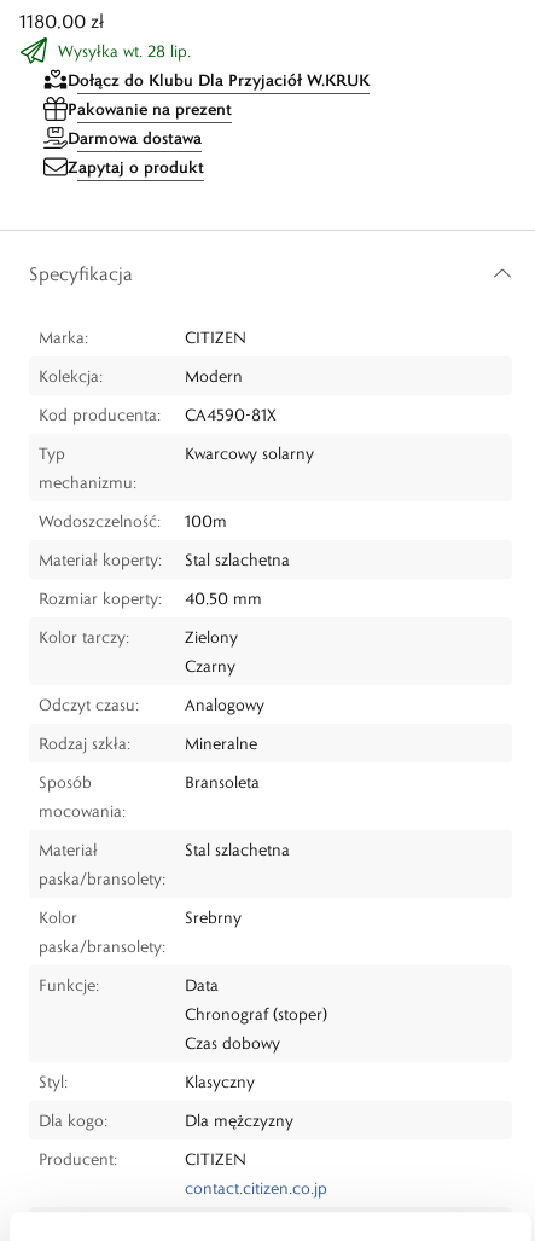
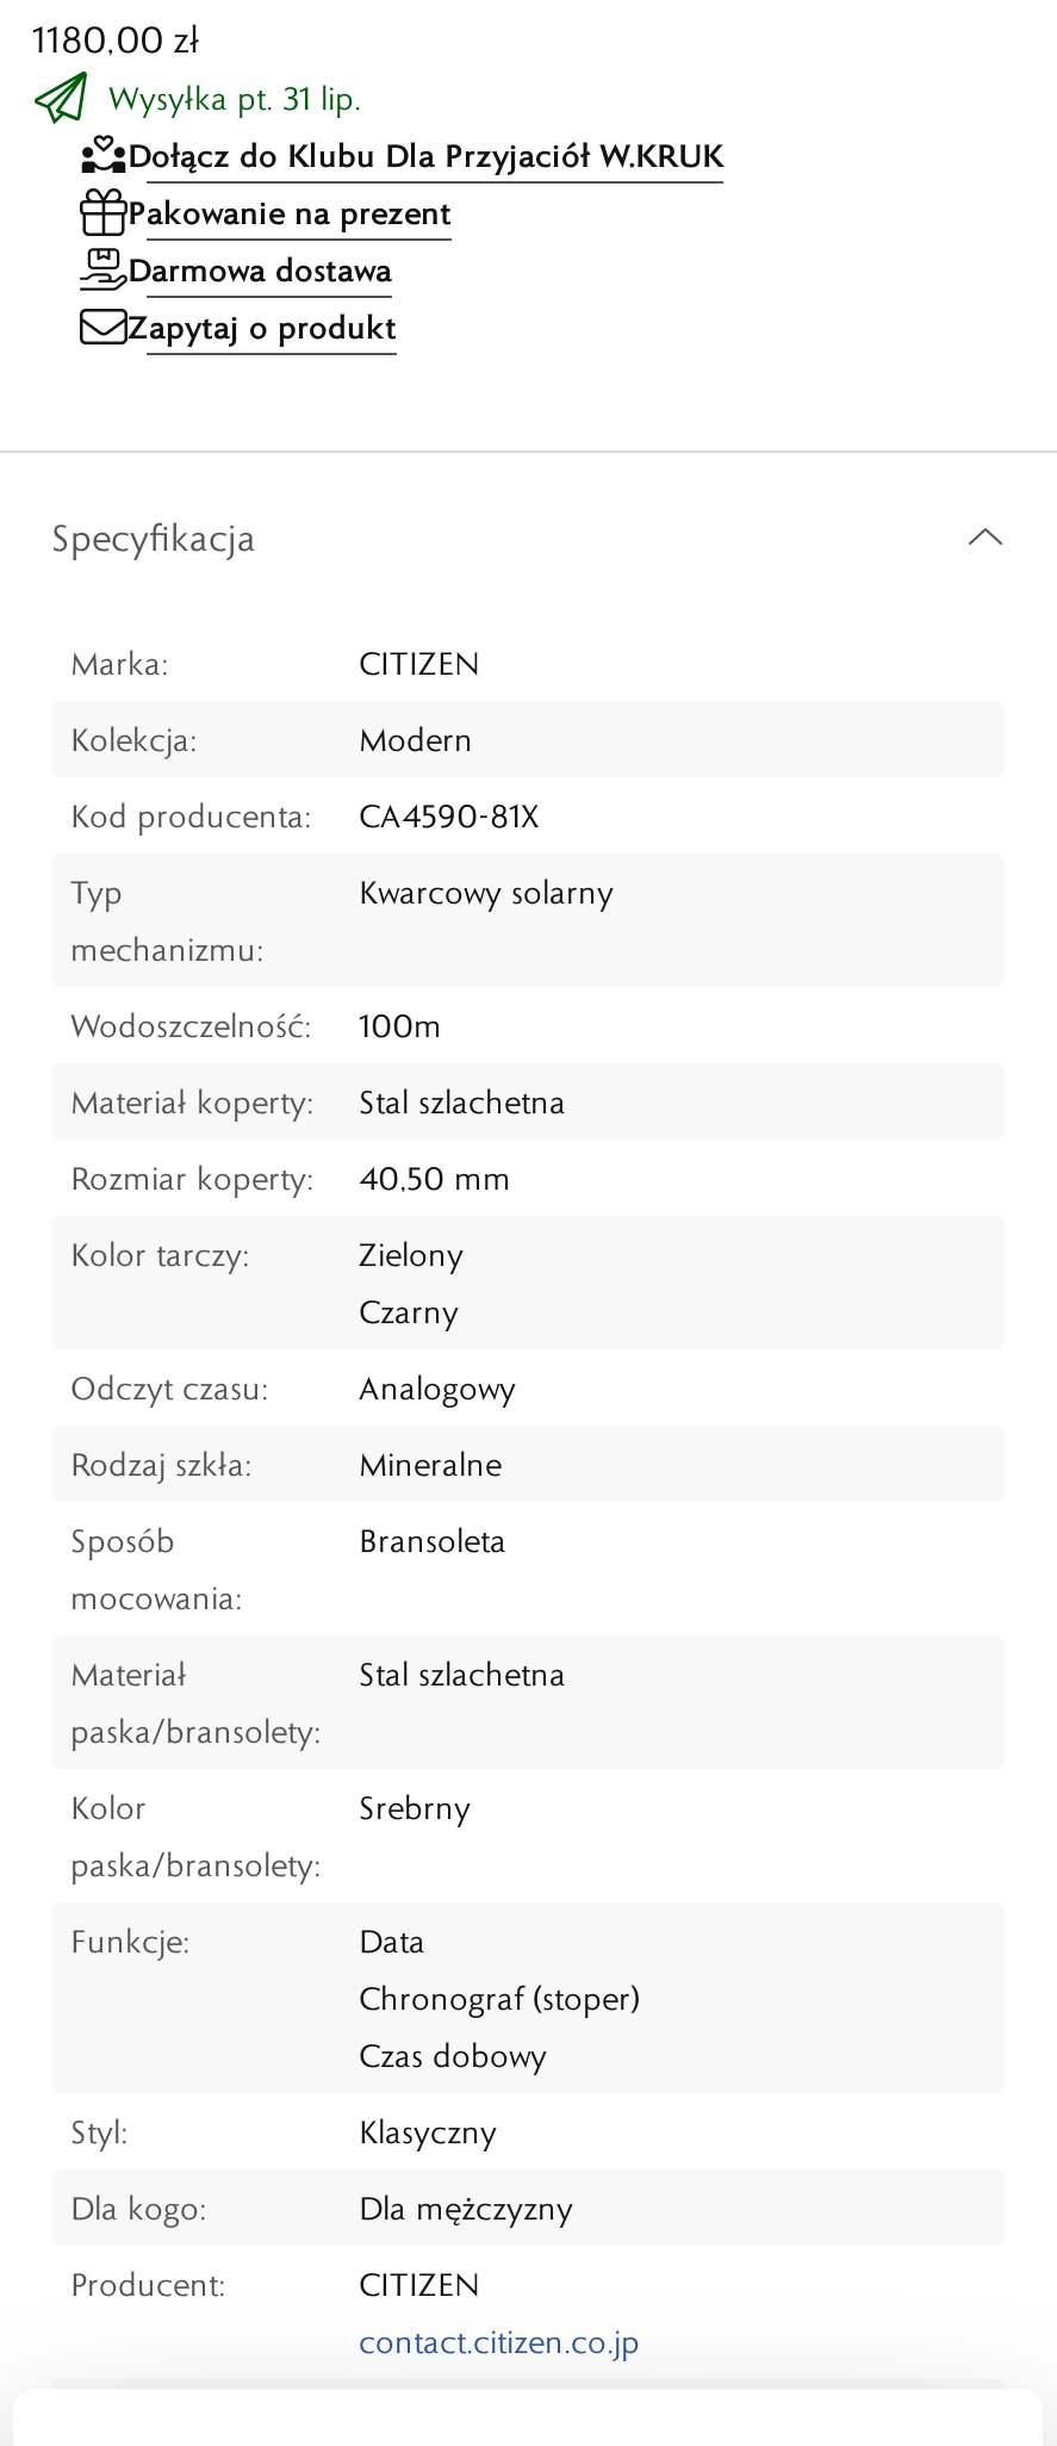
[58,40,191,62] Wysyłka wt. 28 lip. -> [108,76,361,119] Wysyłka pt. 31 lip.

